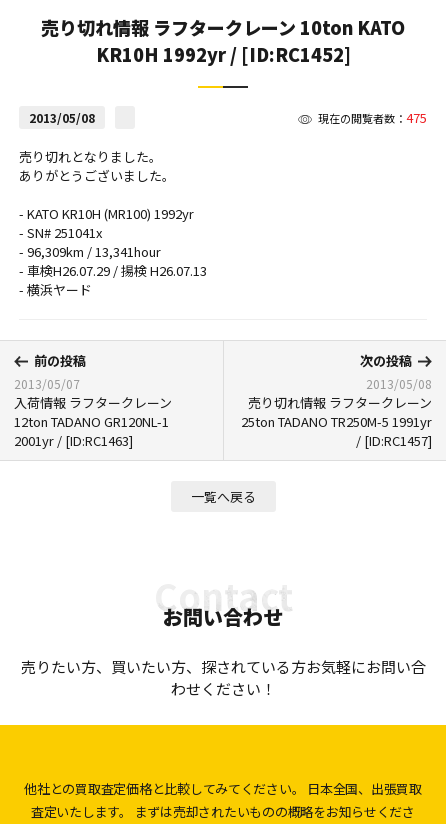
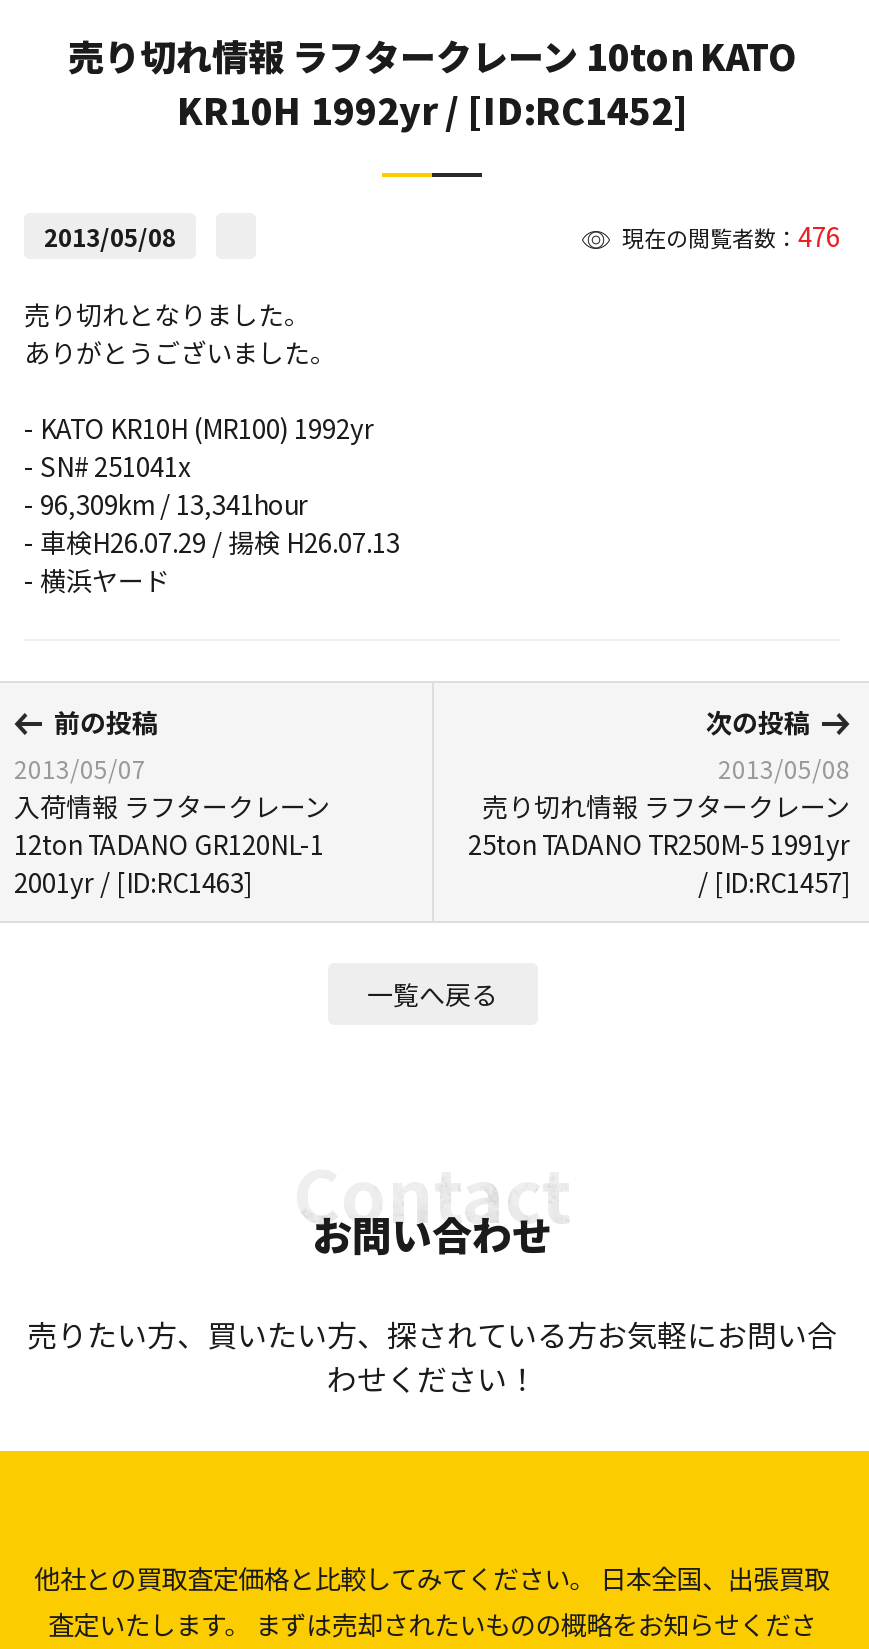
[318,108,427,127] 現在の閲覧者数：475 -> [622,217,840,255] 現在の閲覧者数：476

